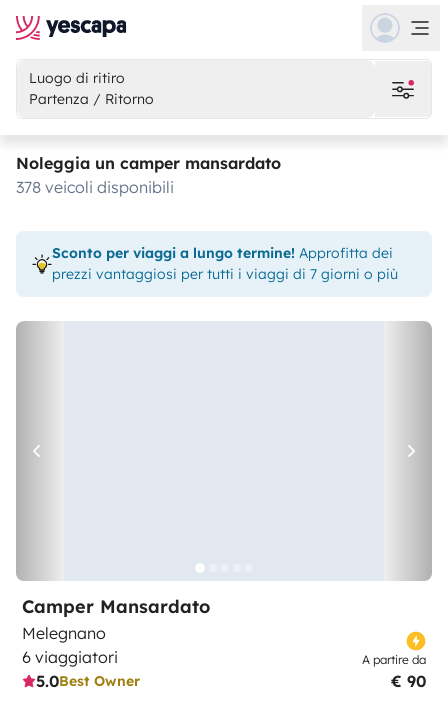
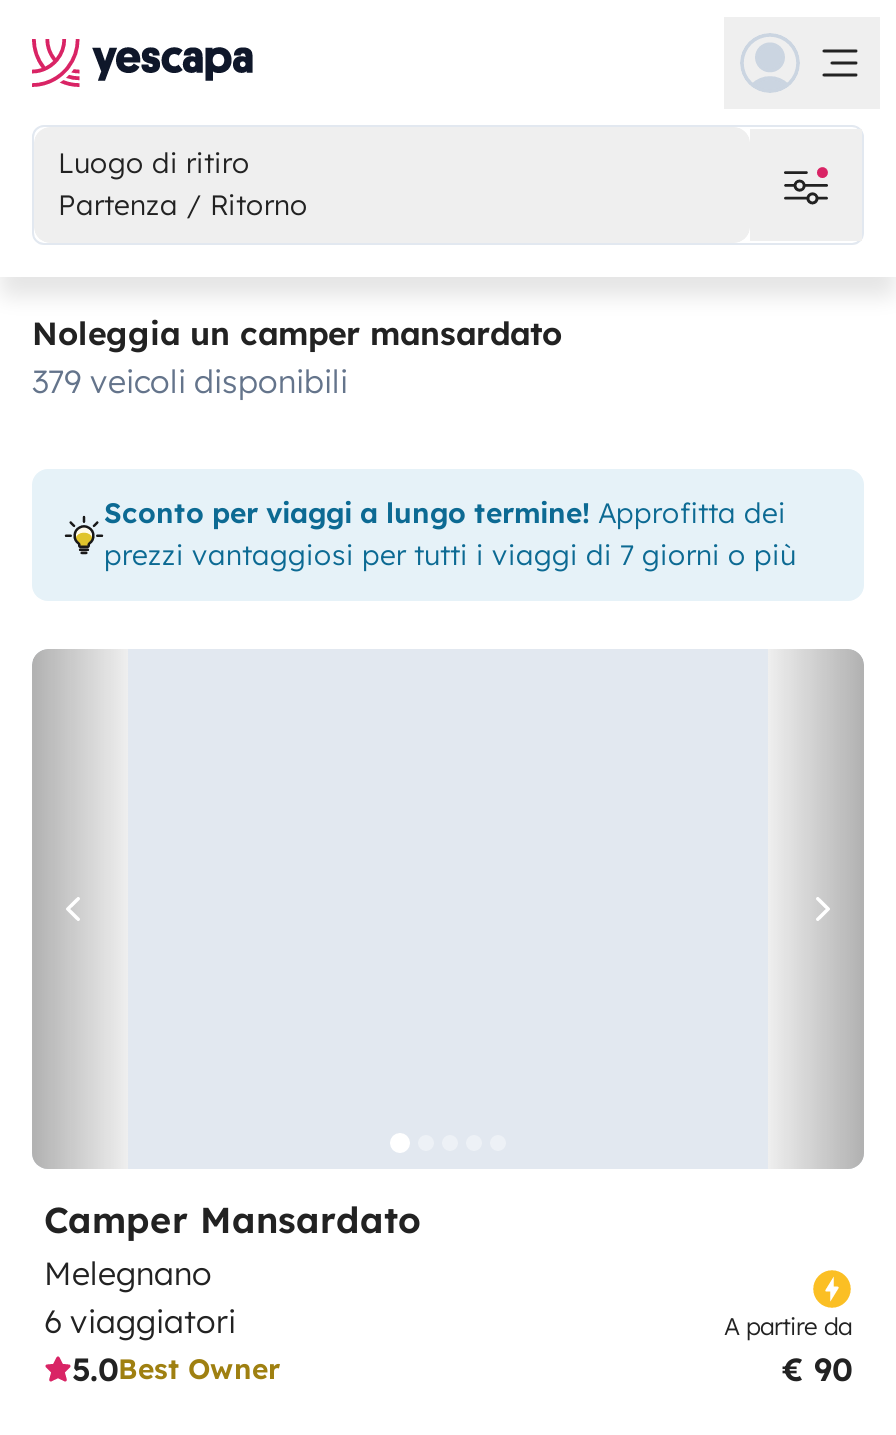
[24,177,174,197] 378 veicoli disponibili -> [48,361,348,401] 379 veicoli disponibili

